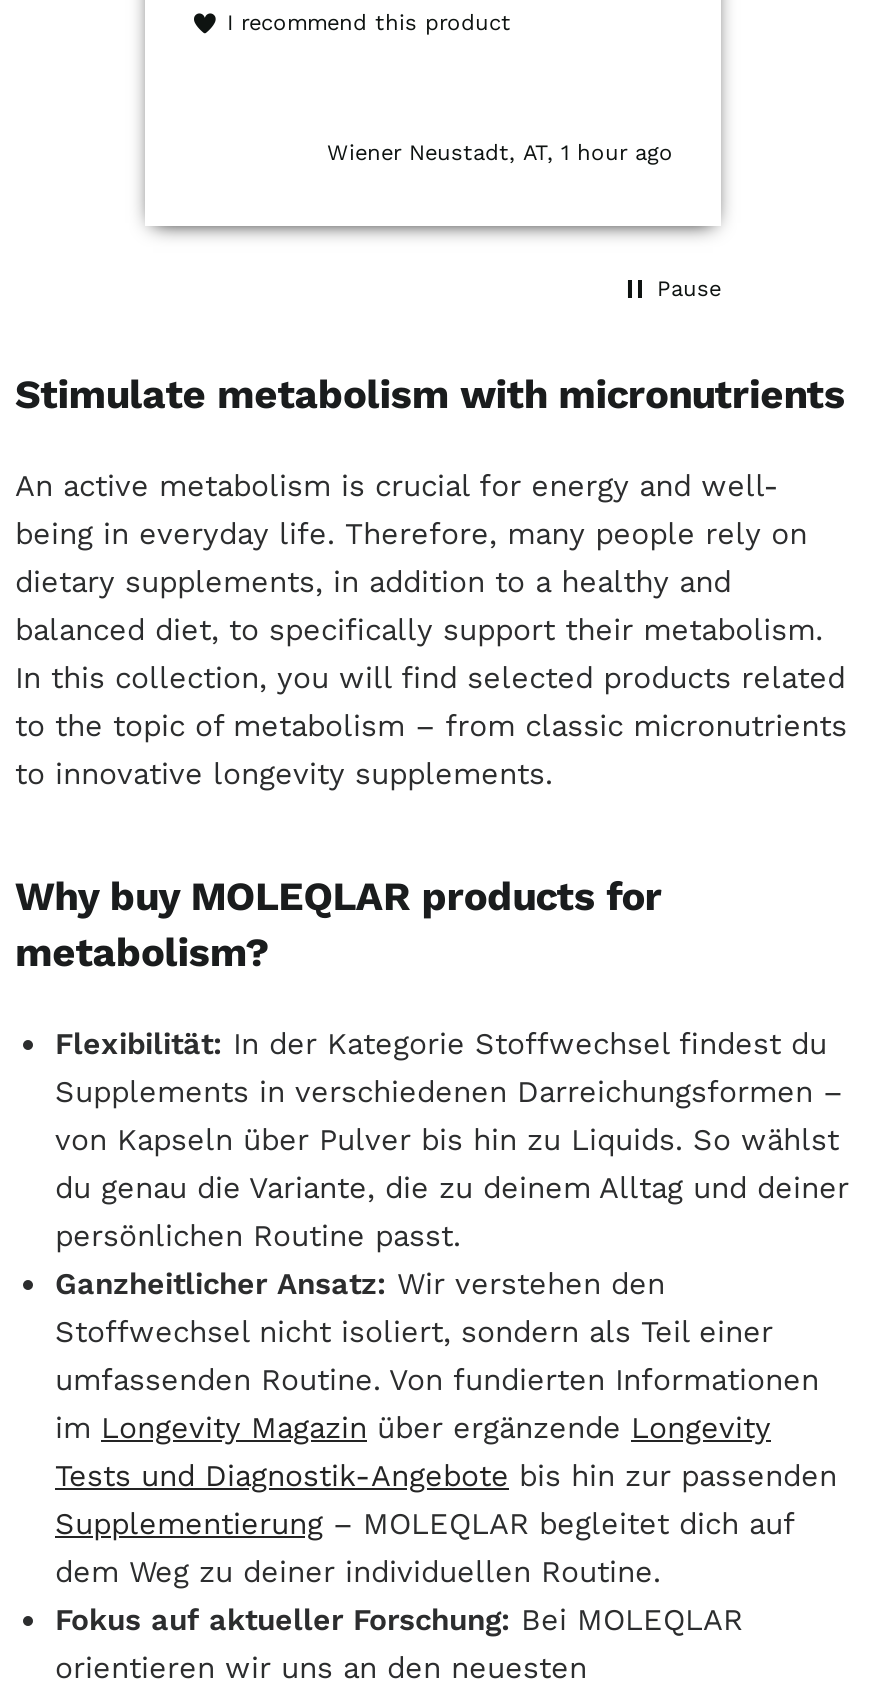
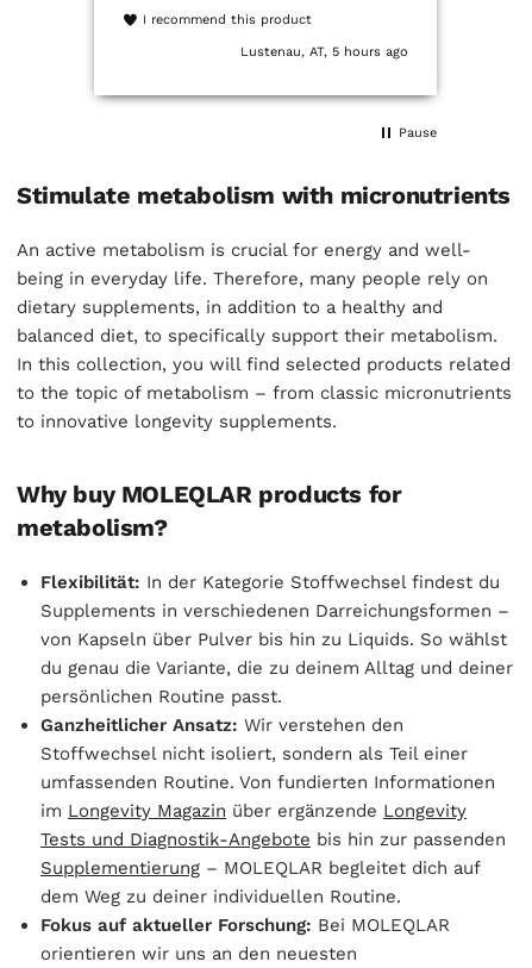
[327,139,673,165] Wiener Neustadt, AT, 1 hour ago -> [240,43,408,59] Lustenau, AT, 5 hours ago

